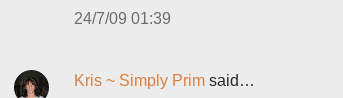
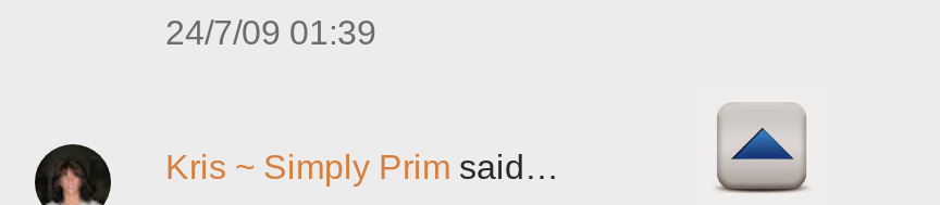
none -> [716,103,807,194] [image]

